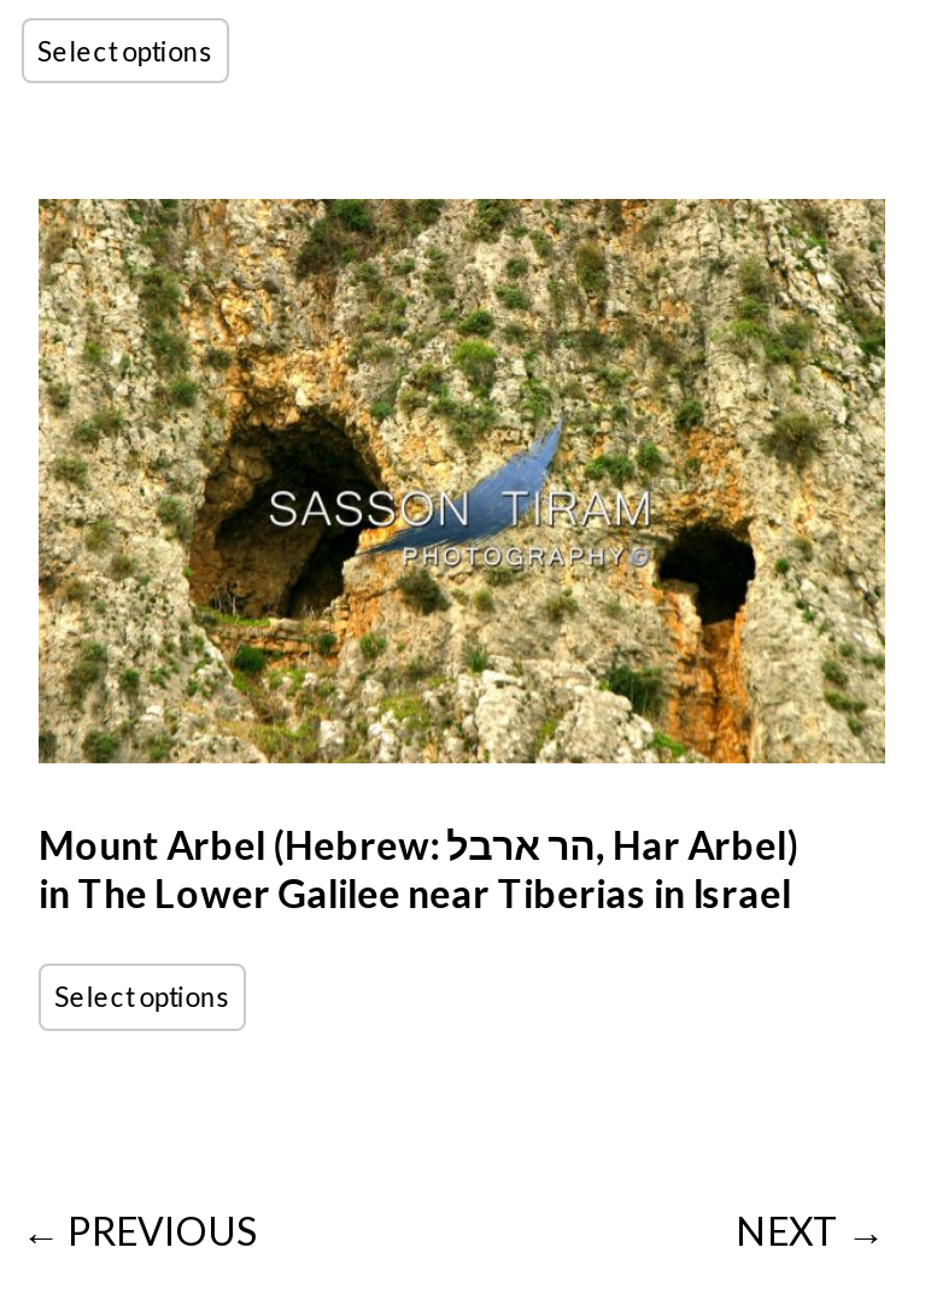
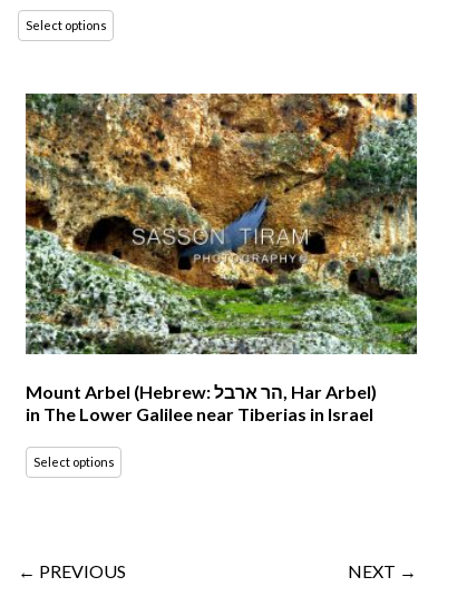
[36,197,888,766] [image] -> [25,92,418,355] [image]

